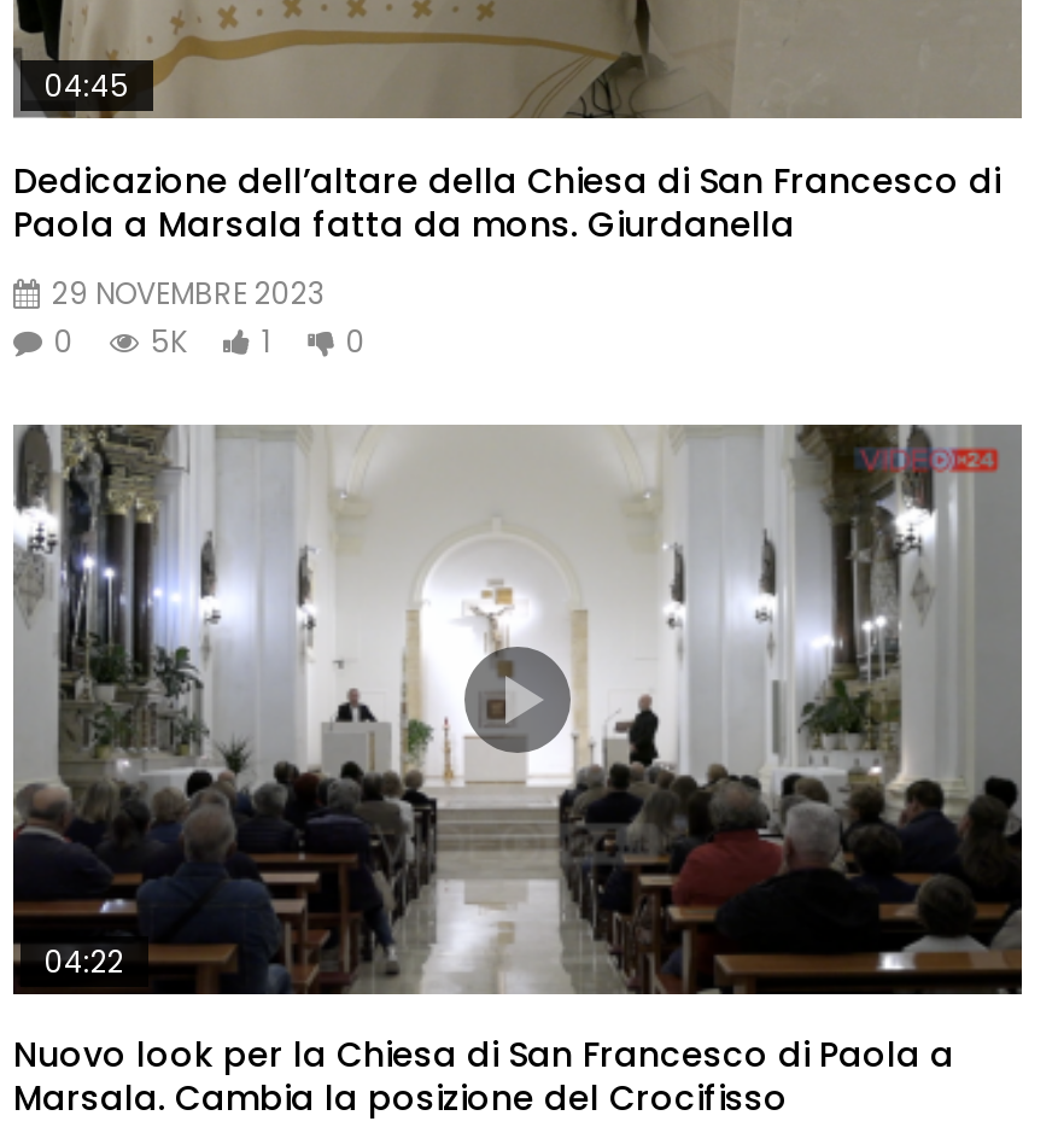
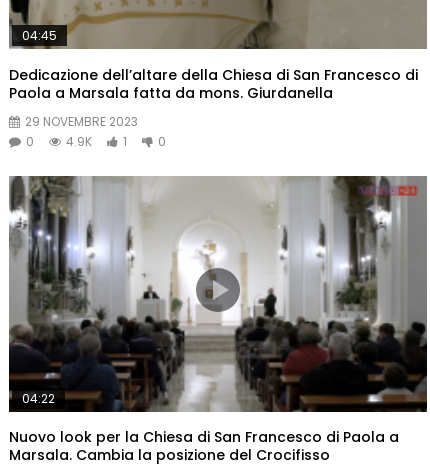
[54,321,366,362] 0 5K 1 0 -> [26,133,166,150] 0 4.9K 1 0

